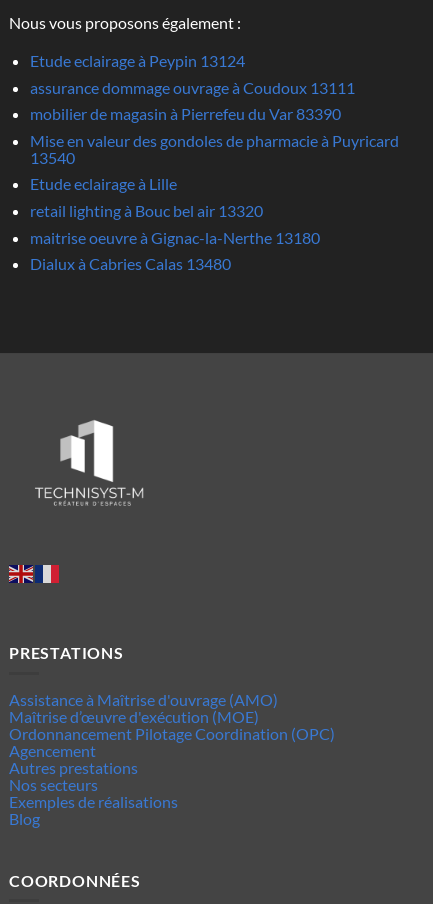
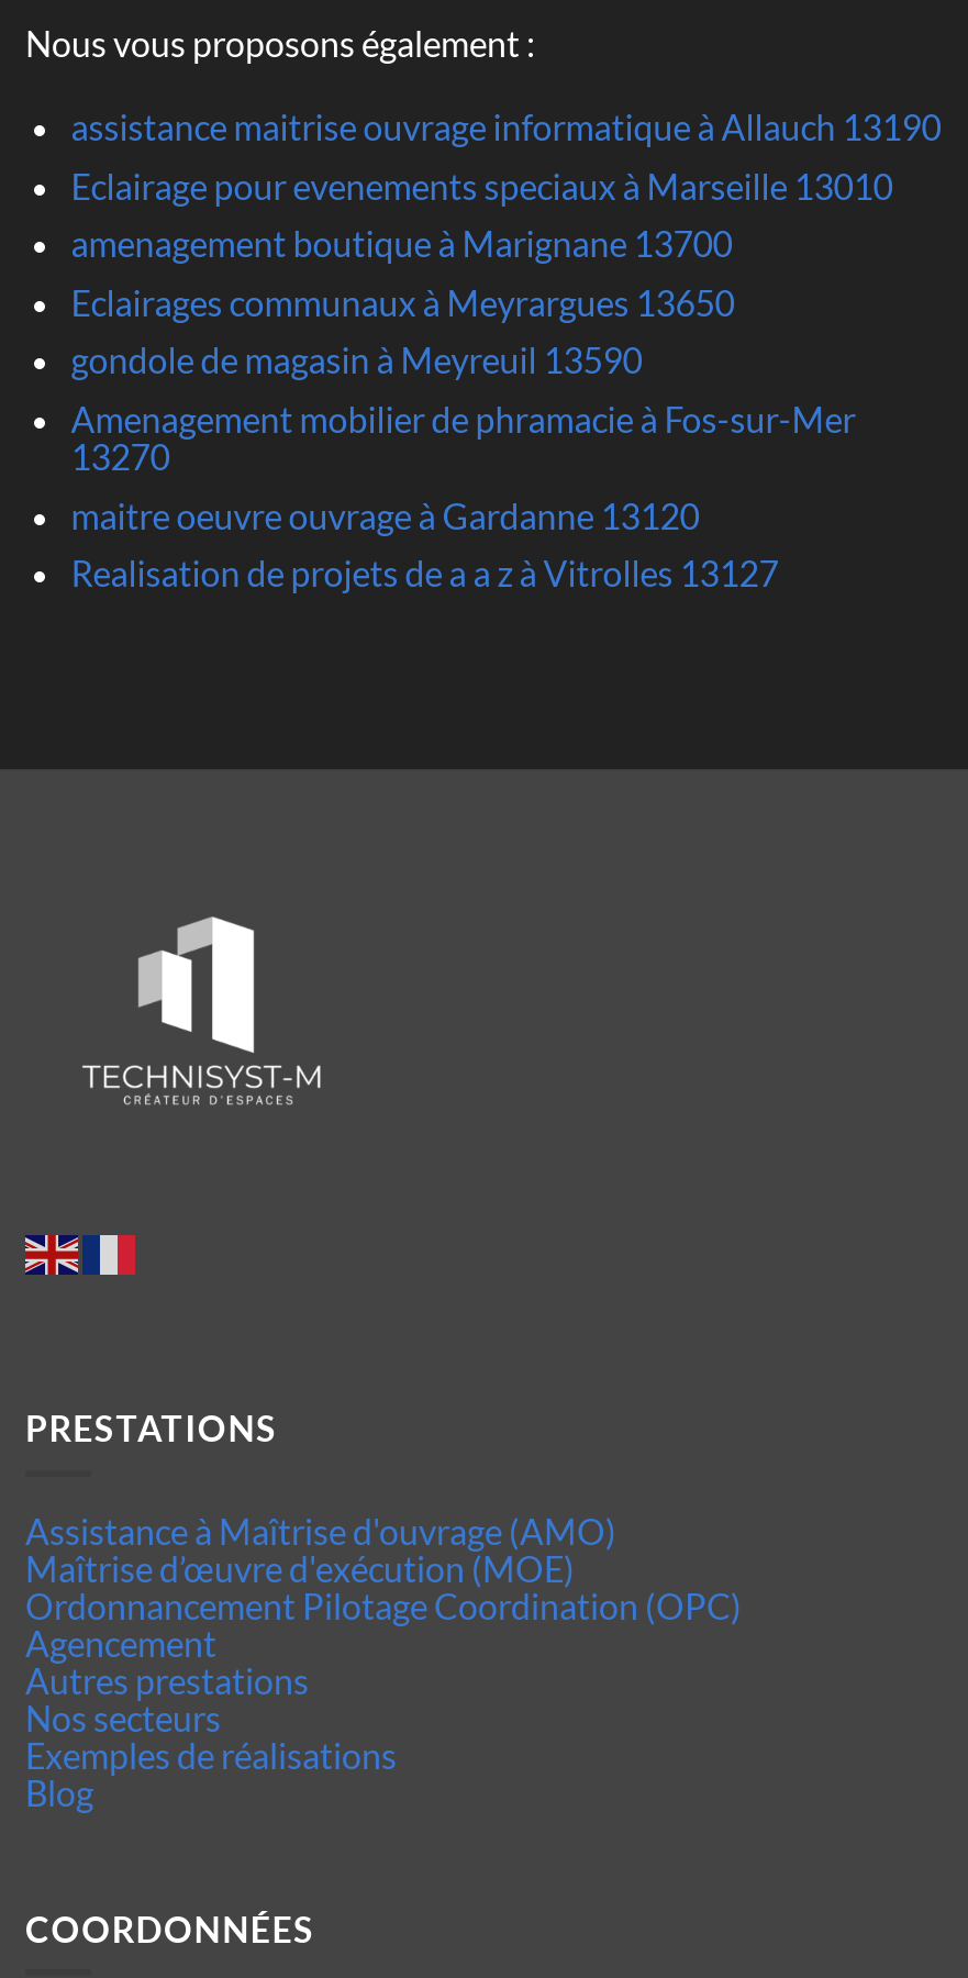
[30,51,399,273] Etude eclairage à Peypin 13124 | assurance dommage ouvrage à Coudoux 13111 | mobilier de magasin à Pierrefeu du Var 83390 | Mise en valeur des gondoles de pharmacie à Puyricard | 13540 | Etude eclairage à Lille | retail lighting à Bouc bel air 13320 | maitrise oeuvre à Gignac-la-Nerthe 13180 | Dialux à Cabries Calas 13480 -> [71,105,941,594] assistance maitrise ouvrage informatique à Allauch 13190 | Eclairage pour evenements speciaux à Marseille 13010 | amenagement boutique à Marignane 13700 | Eclairages communaux à Meyrargues 13650 | gondole de magasin à Meyreuil 13590 | Amenagement mobilier de phramacie à Fos-sur-Mer | 13270 | maitre oeuvre ouvrage à Gardanne 13120 | Realisation de projets de a a z à Vitrolles 13127

